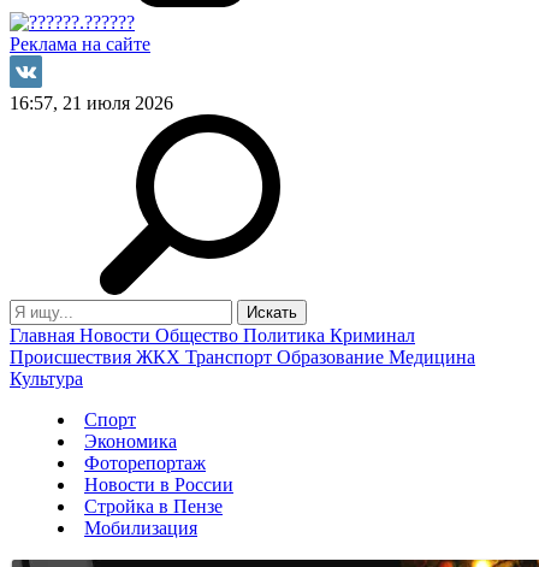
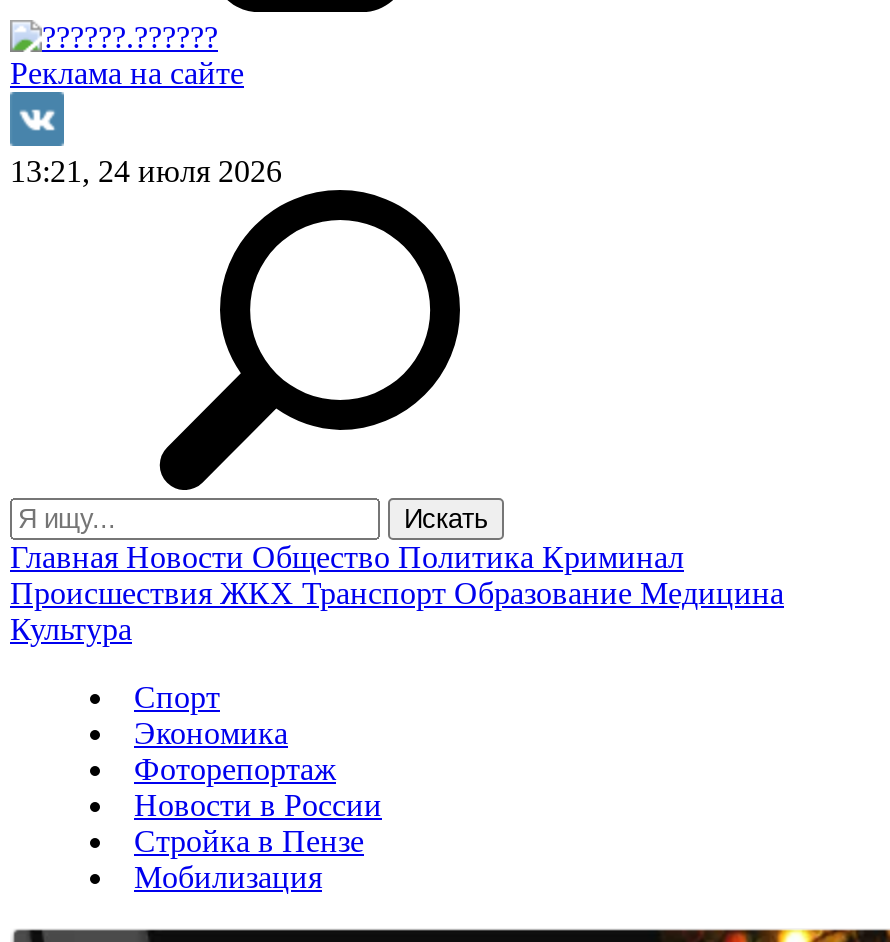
[10,93,173,113] 16:57, 21 июля 2026 -> [10,154,282,188] 13:21, 24 июля 2026

